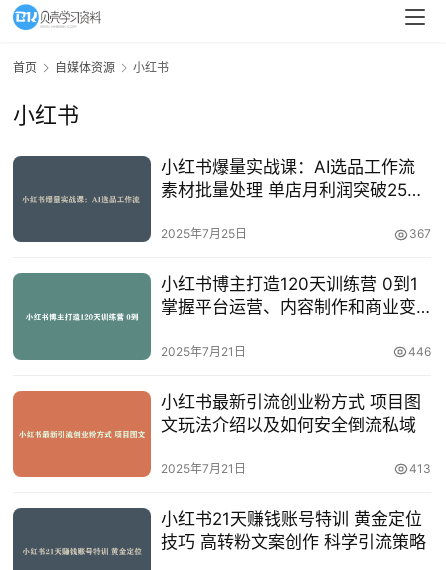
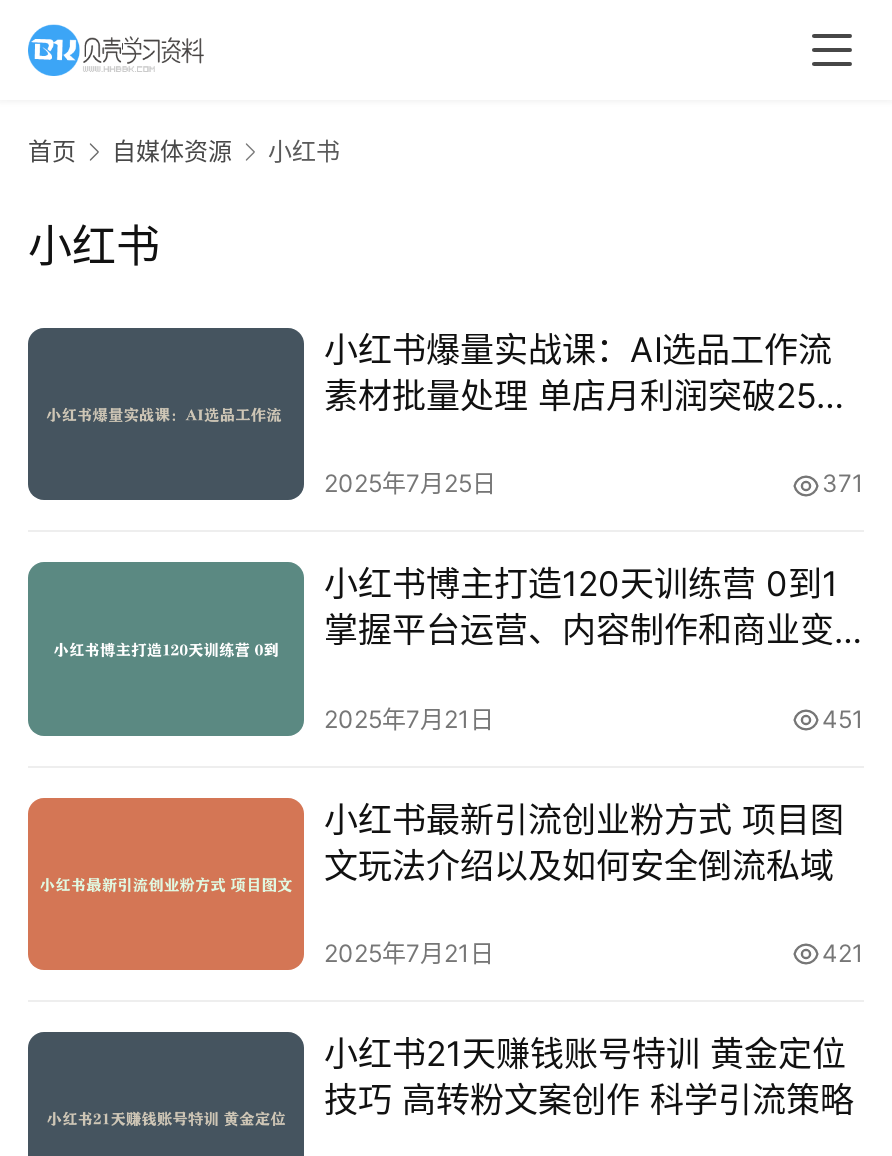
[409,226,431,241] 367 -> [822,469,864,499] 371
[408,344,431,359] 446 -> [822,703,864,733] 451
[409,461,431,476] 413 -> [822,938,864,968] 421

